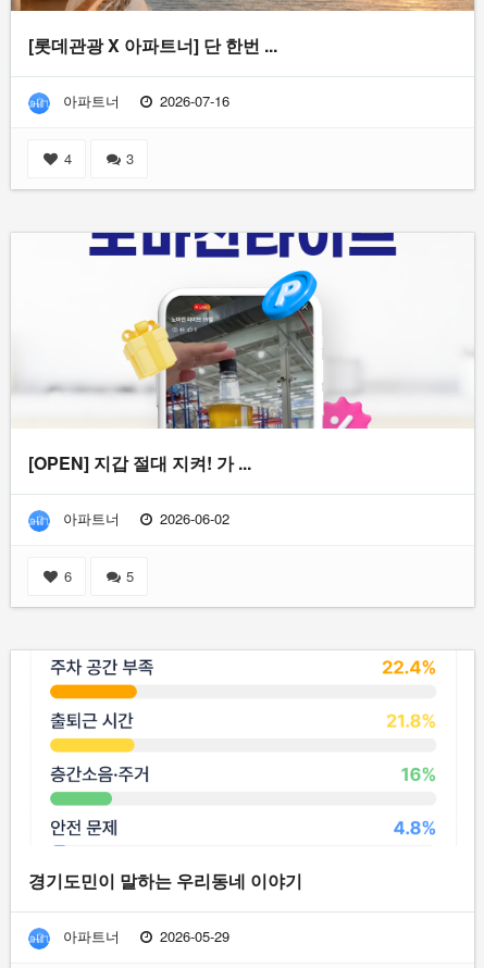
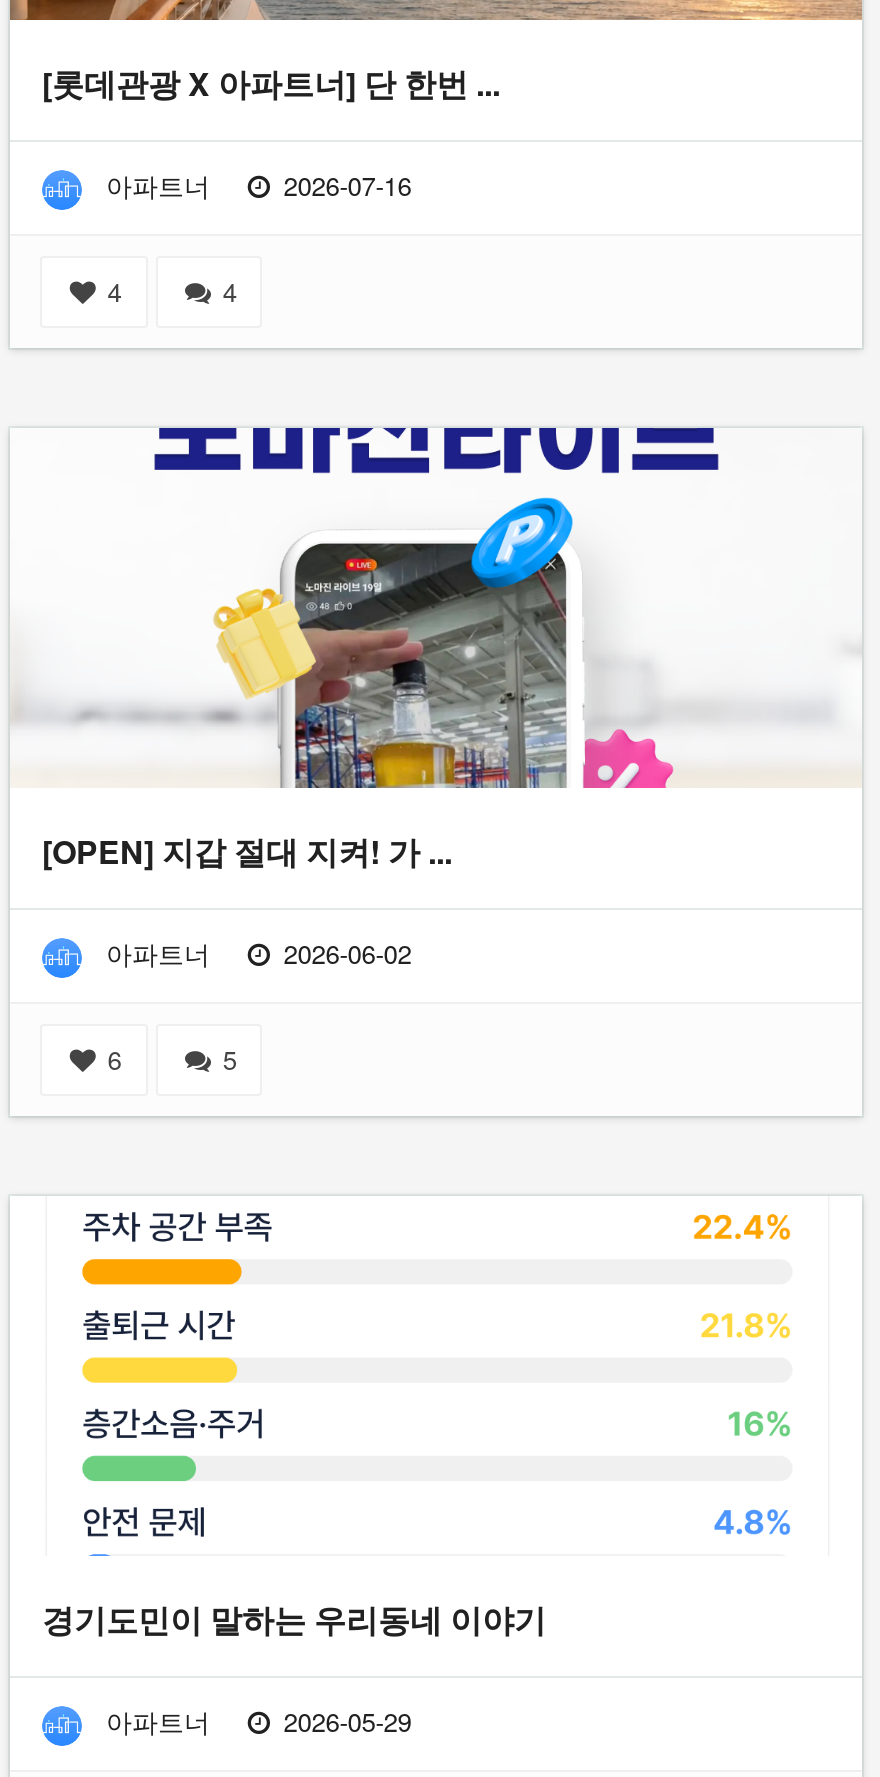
[122,148,134,169] 3 -> [215,272,237,310] 4

